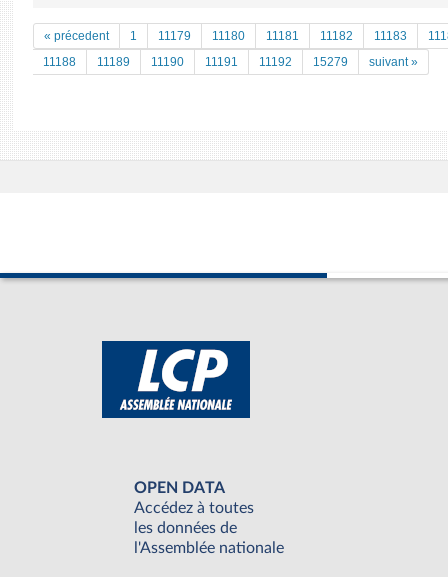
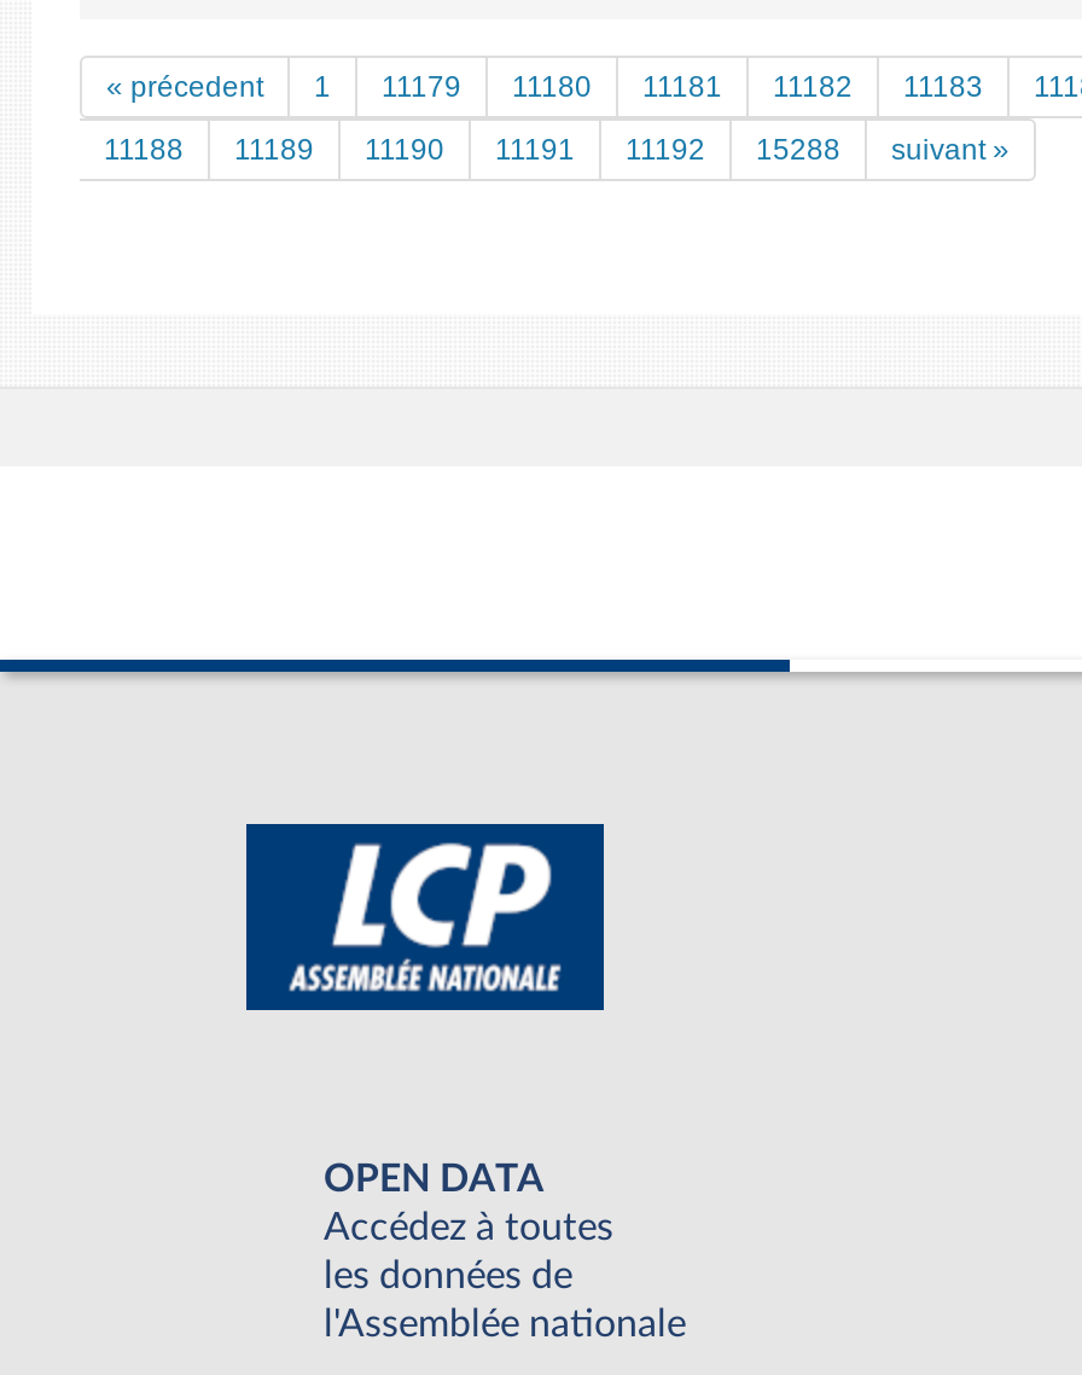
[43,55,418,69] 11188 11189 11190 11191 11192 15279 suivant » -> [104,133,1010,167] 11188 11189 11190 11191 11192 15288 suivant »

